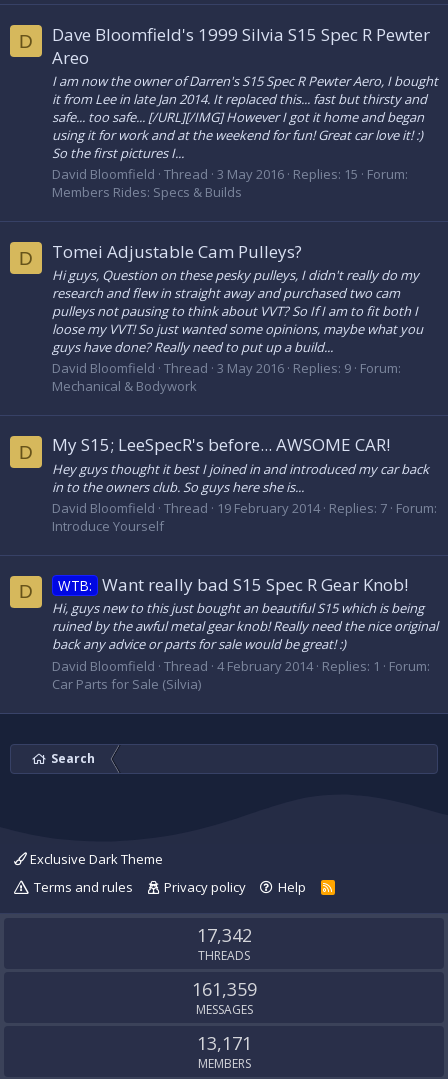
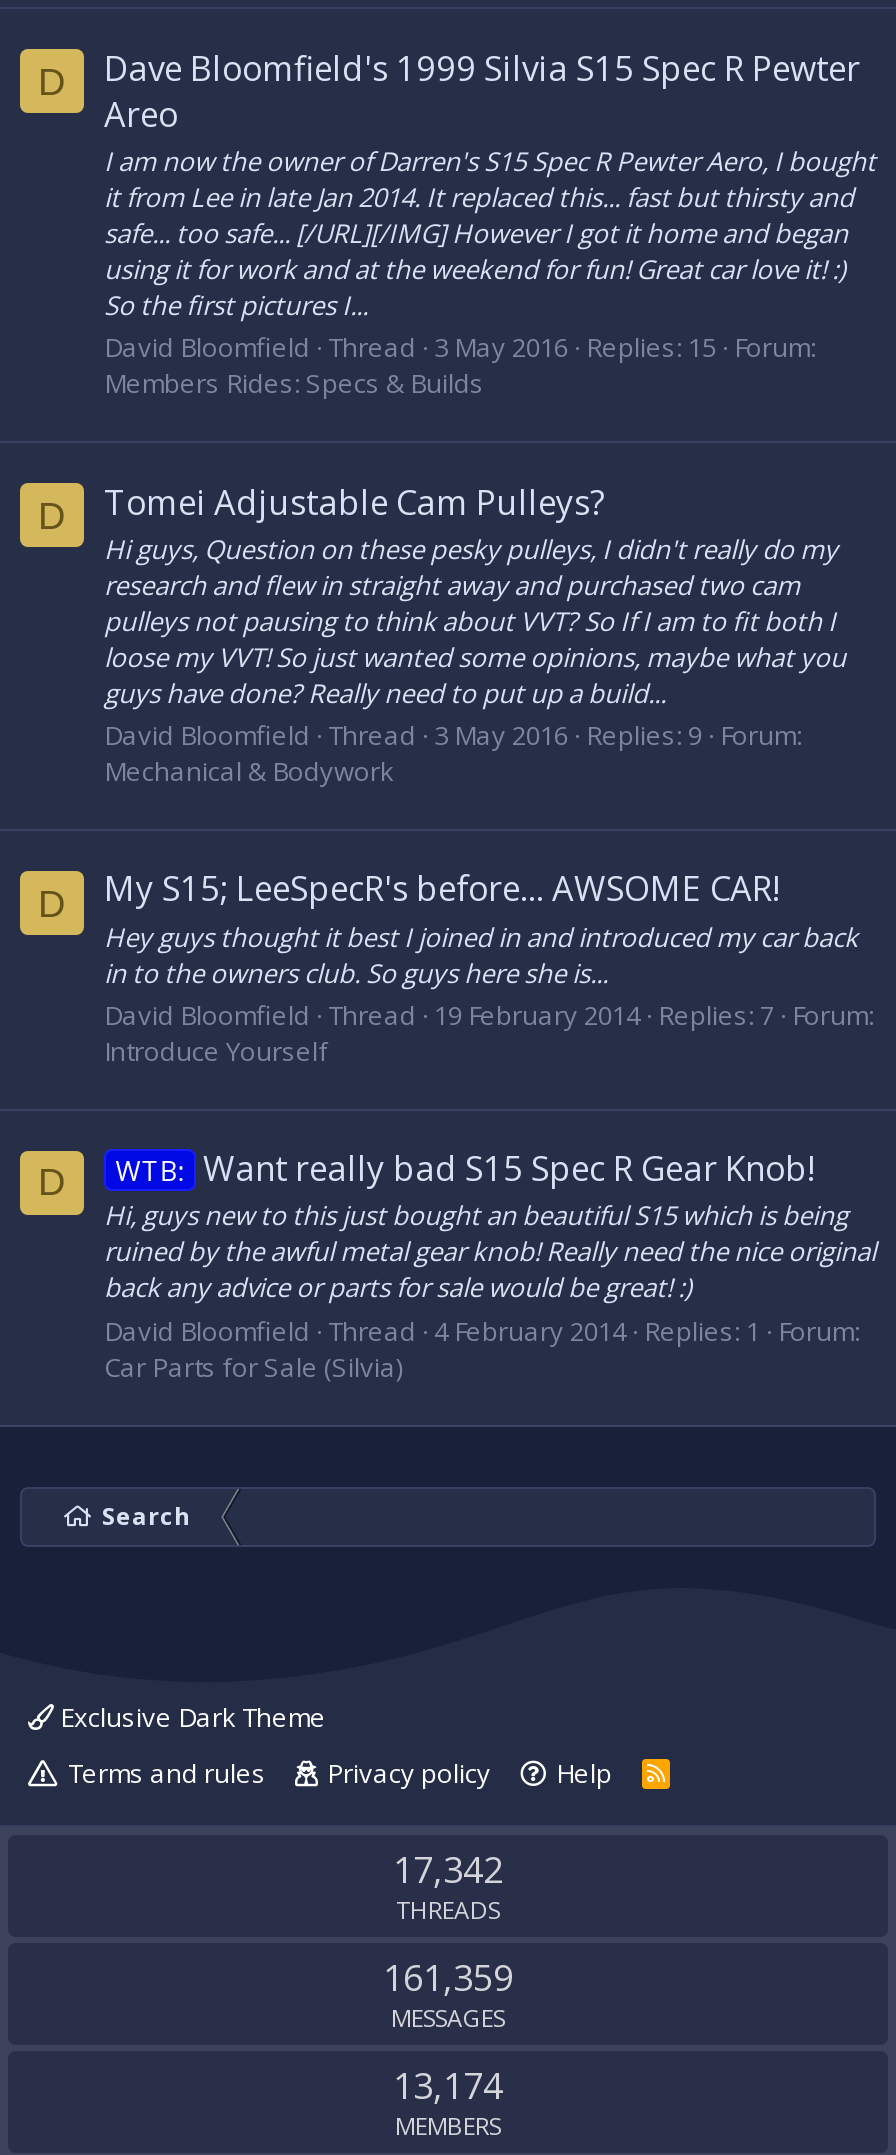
[196,1031,251,1055] 13,171 -> [393,2061,503,2109] 13,174

